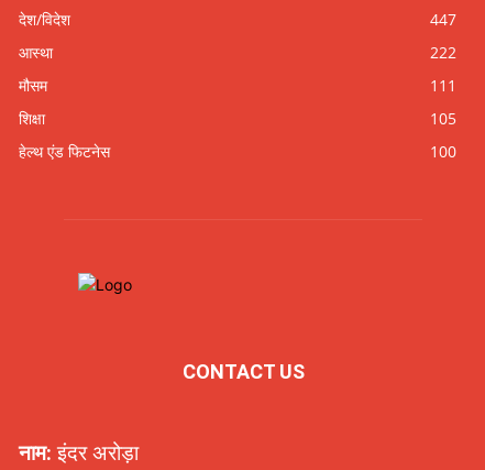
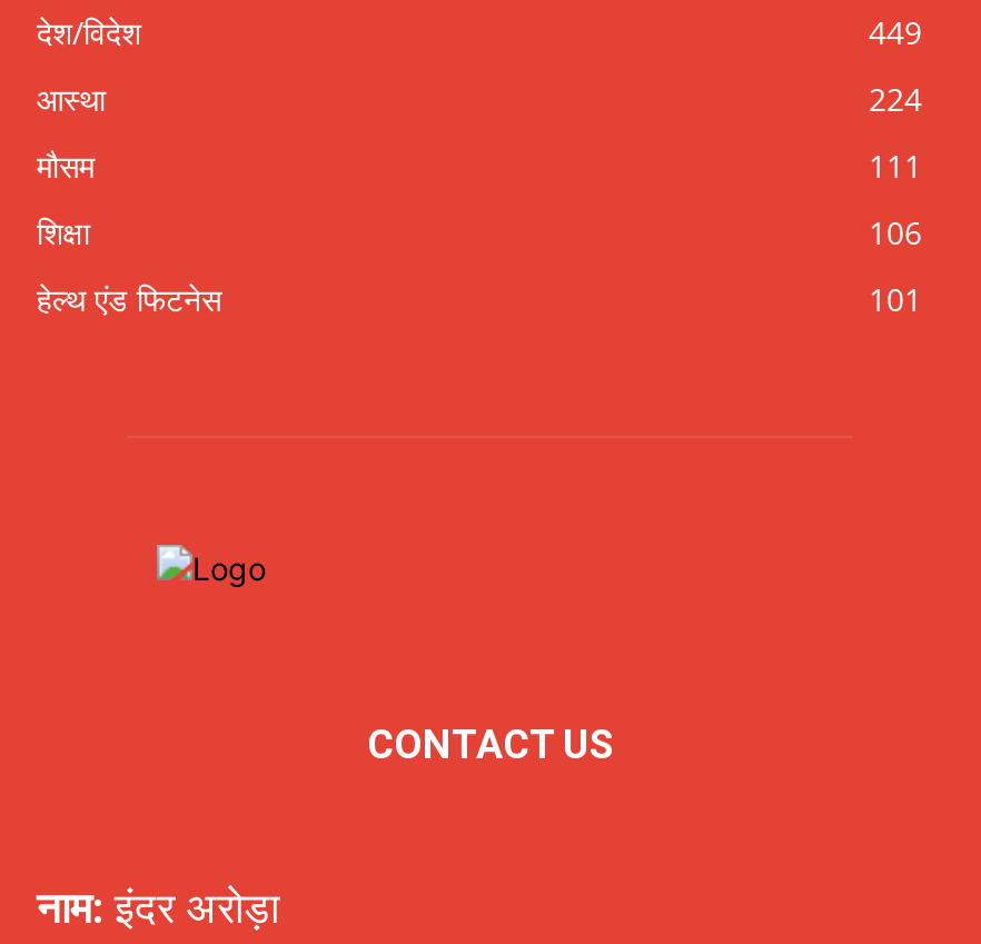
[430,8,456,29] 447 -> [869,12,922,54] 449
[430,41,456,62] 222 -> [869,78,922,121] 224
[430,108,456,128] 105 -> [869,212,922,254] 106
[430,141,456,161] 100 -> [869,278,922,321] 101

